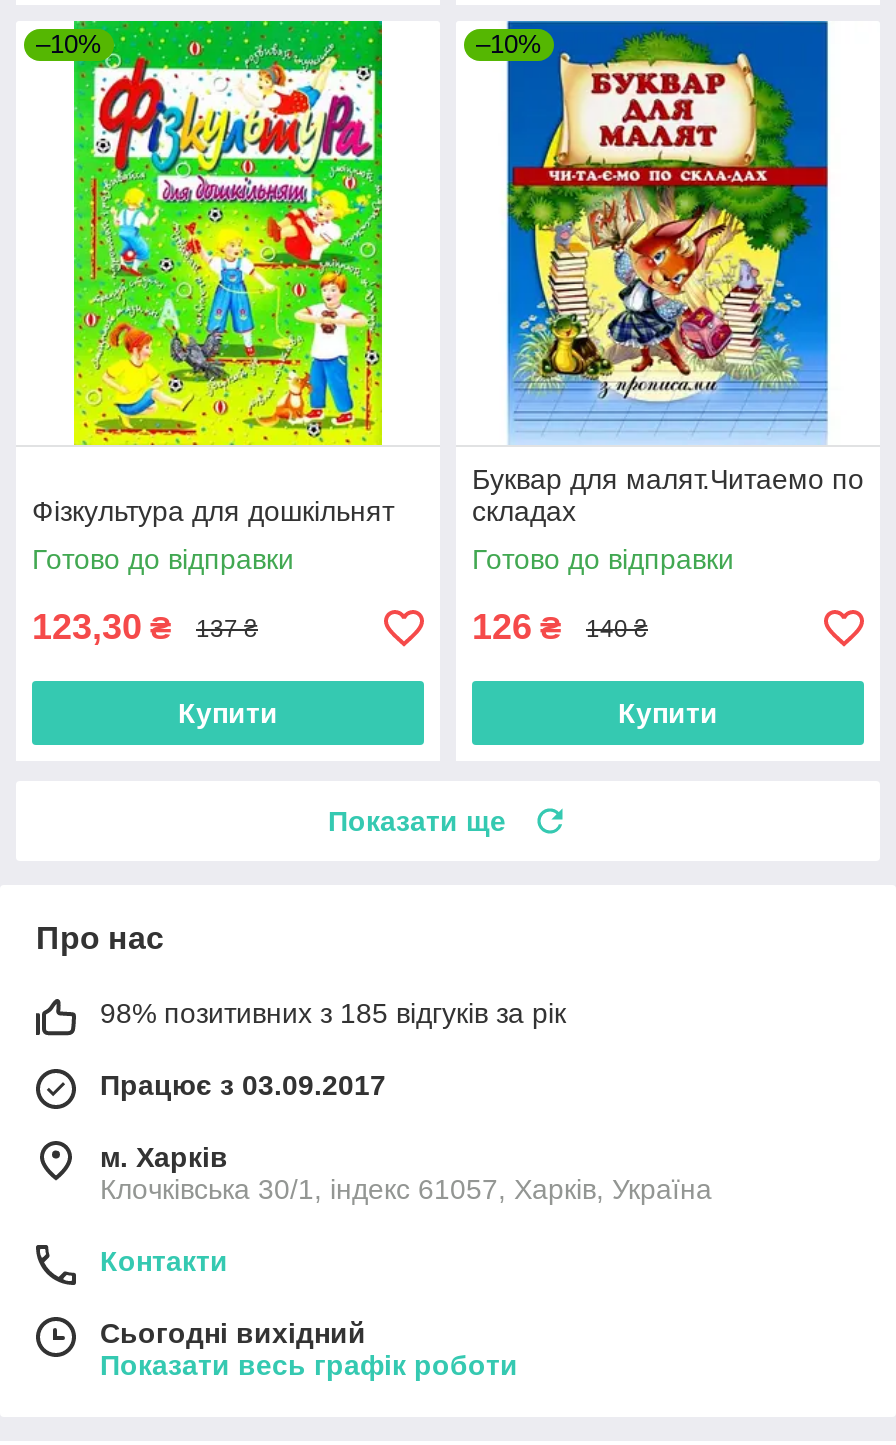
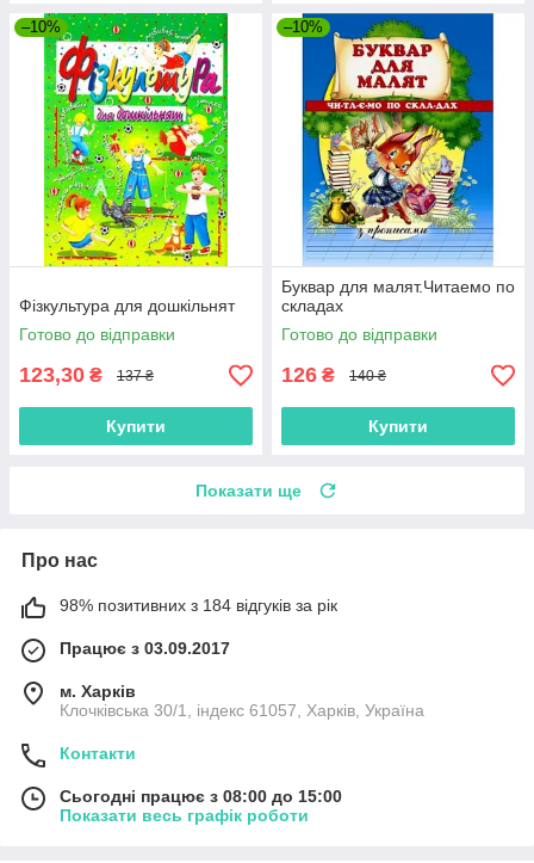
[100,998,566,1030] 98% позитивних з 185 відгуків за рік -> [60,596,337,615] 98% позитивних з 184 відгуків за рік
[100,1318,366,1350] Сьогодні вихідний -> [60,787,342,806] Сьогодні працює з 08:00 до 15:00

